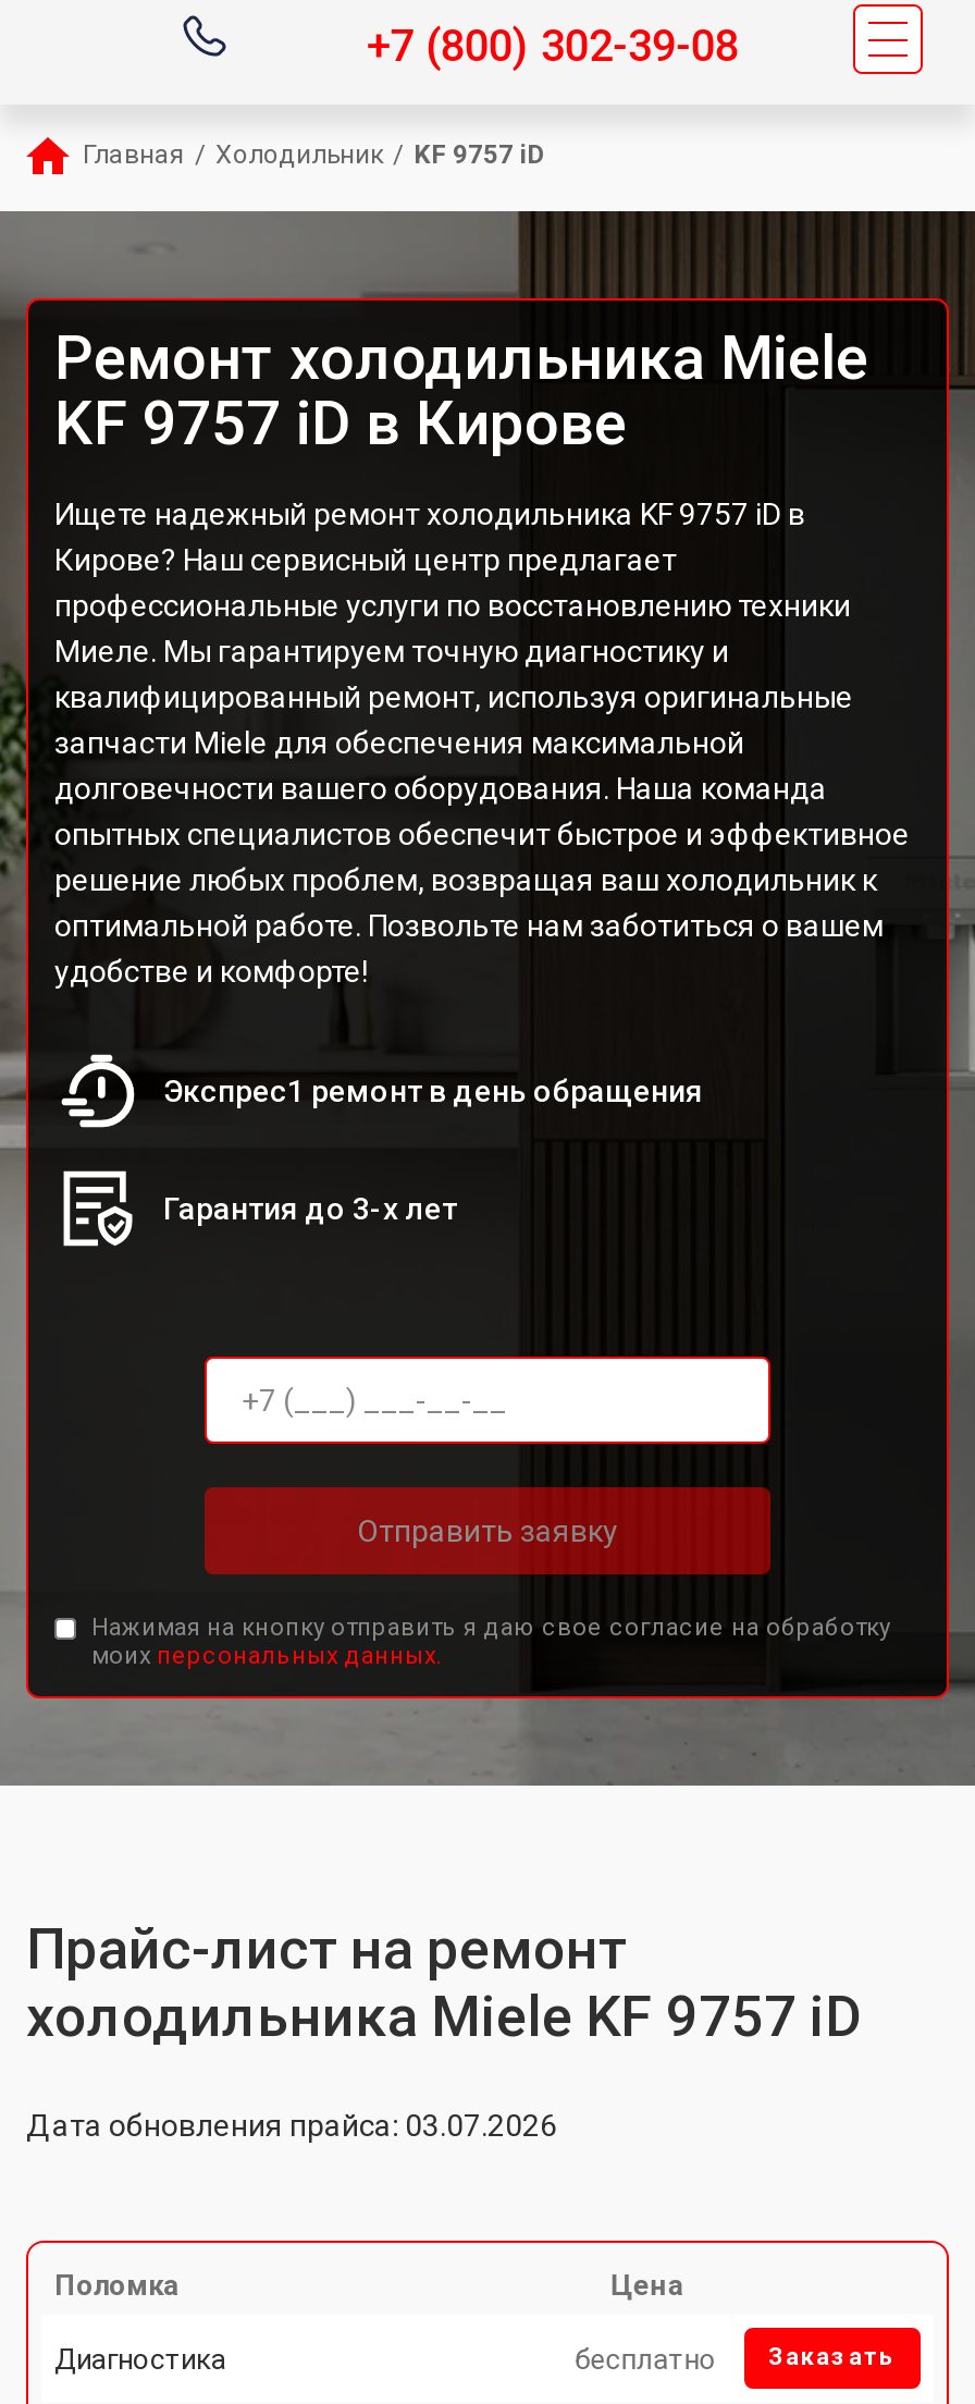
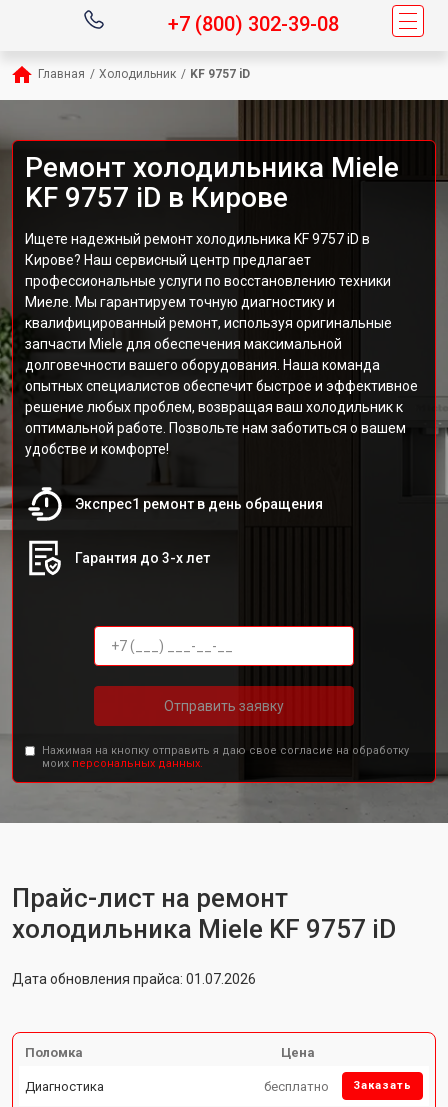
[26,2108,557,2143] Дата обновления прайса: 03.07.2026 -> [12,971,256,987] Дата обновления прайса: 01.07.2026

